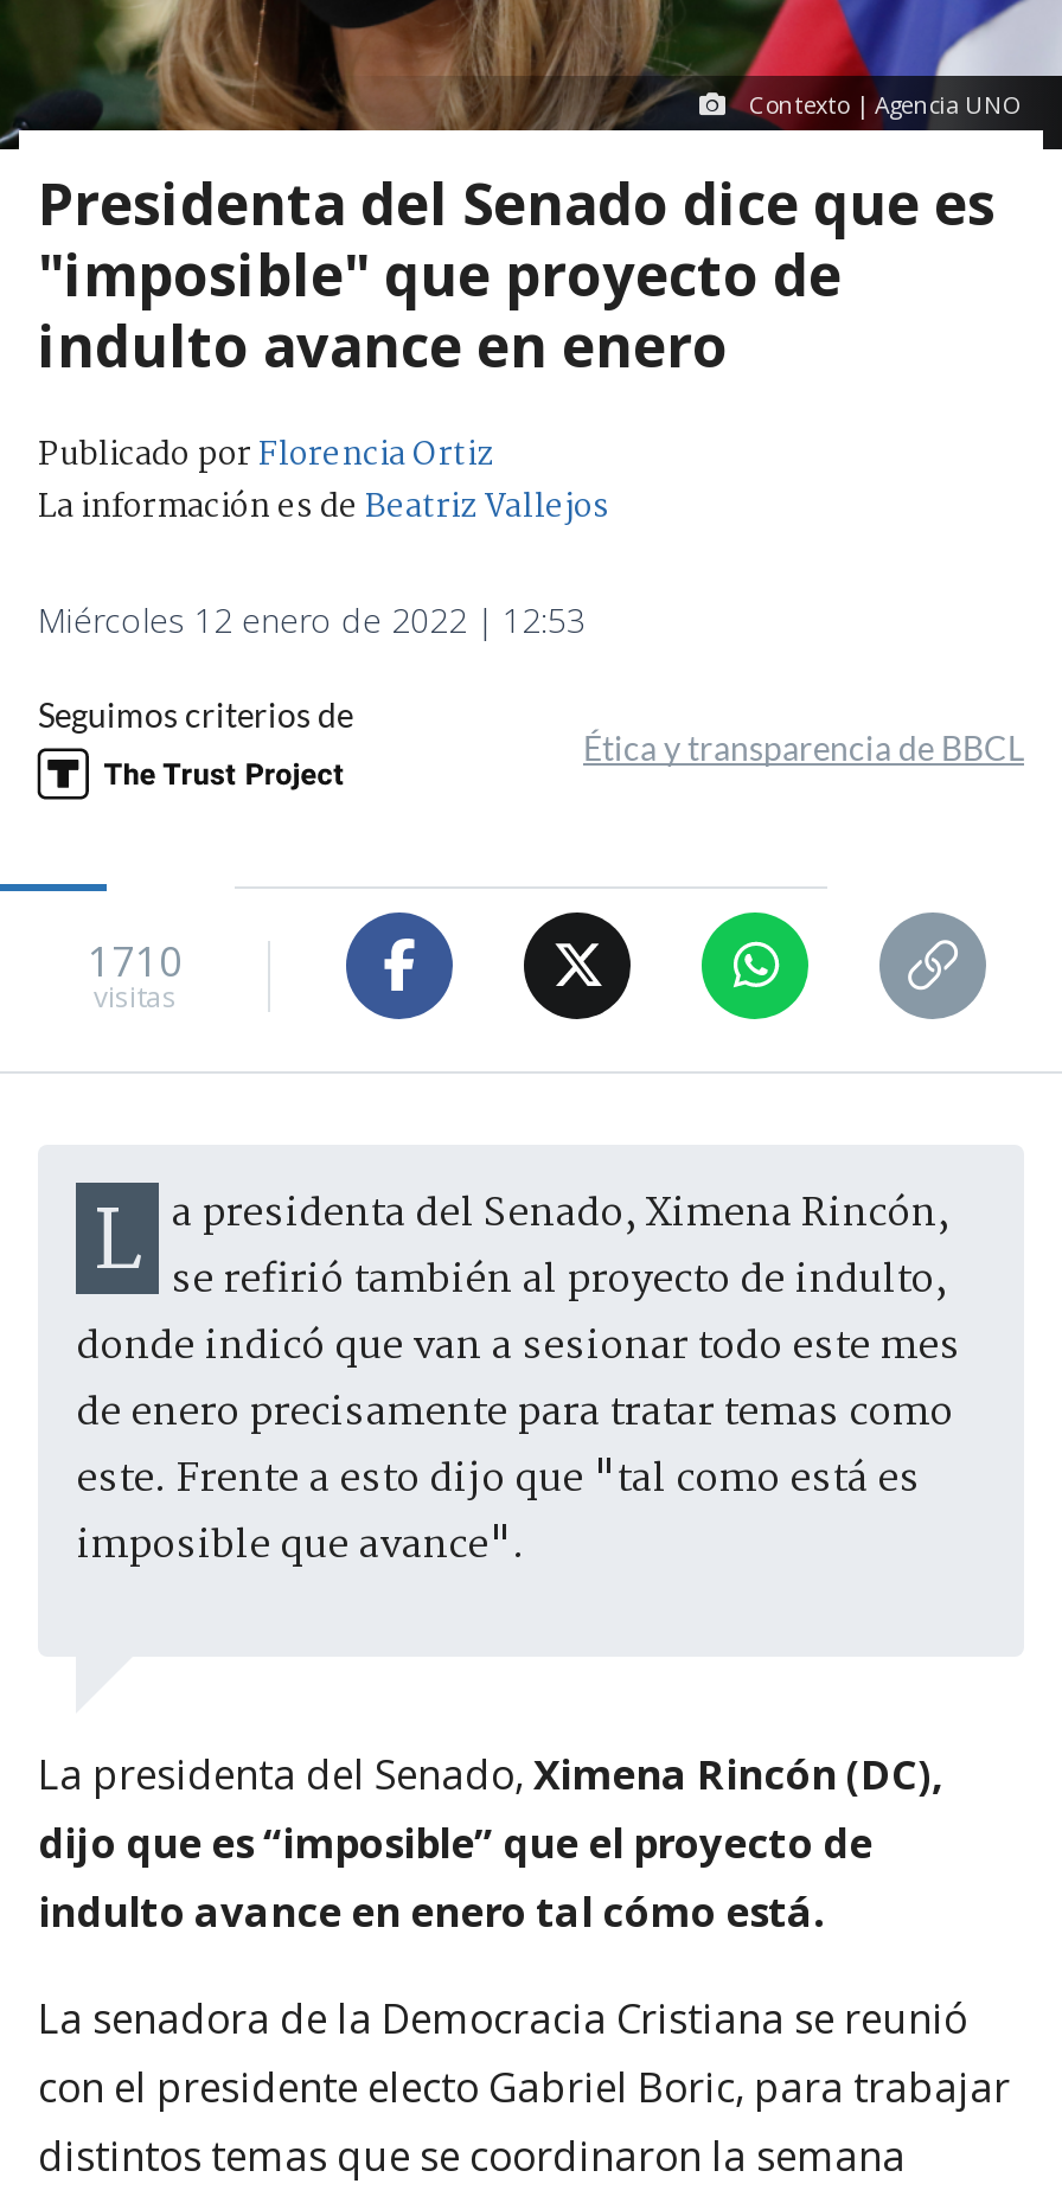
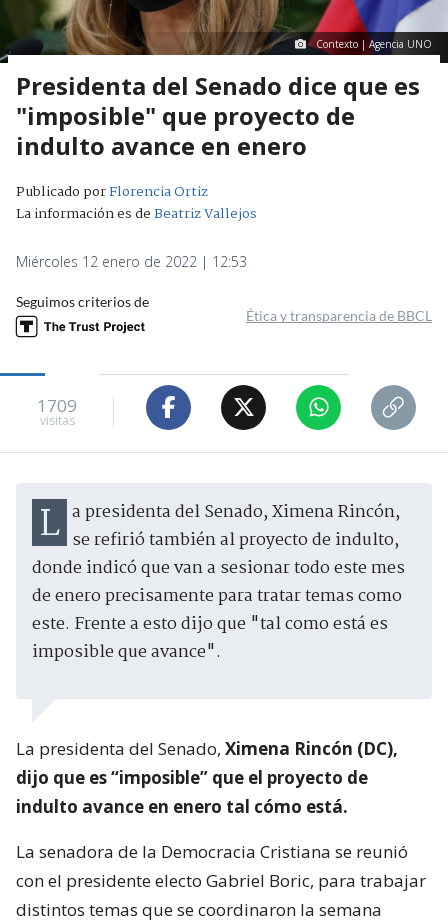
[88,935,183,989] 1710 -> [37,394,77,417] 1709

